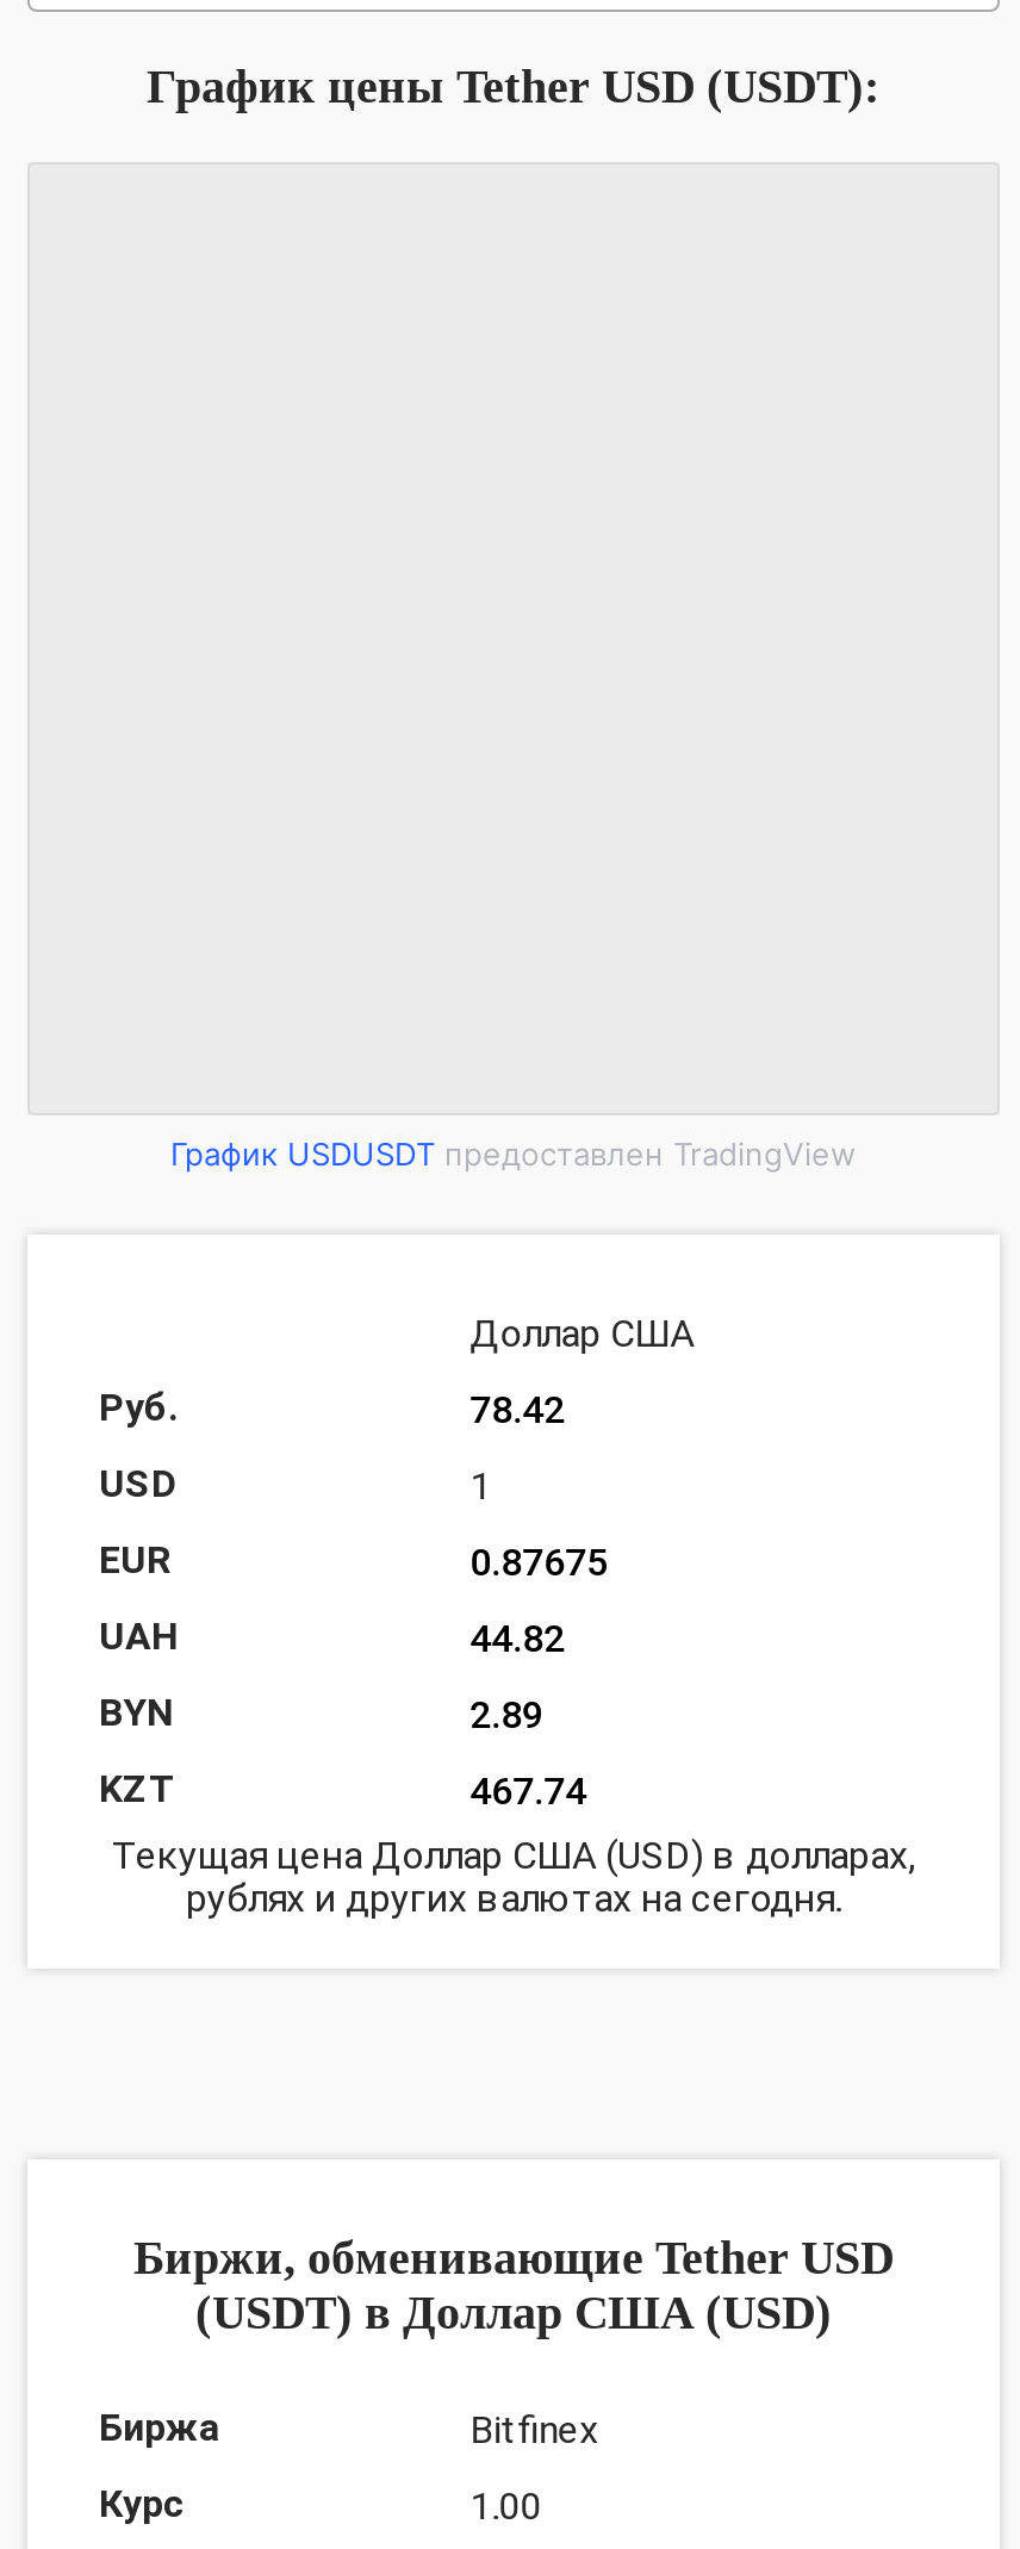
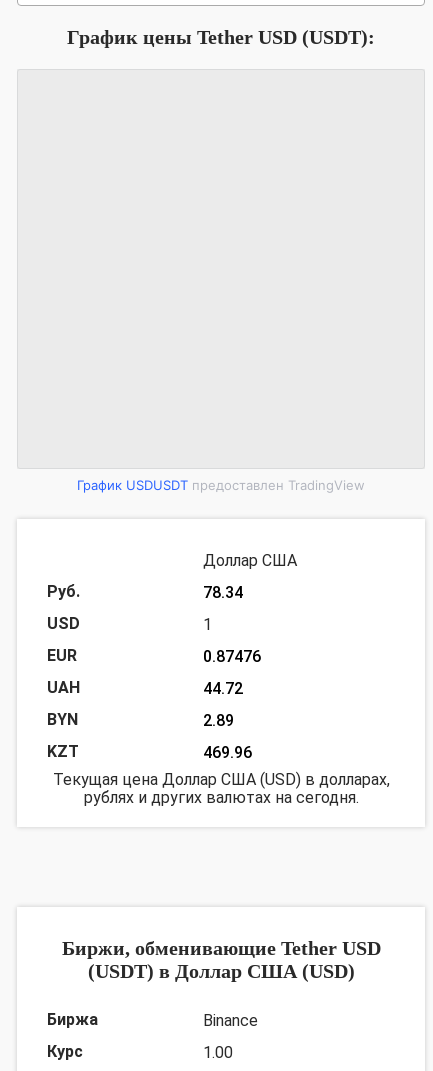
[470,1387,565,1432] 78.42 -> [203,583,243,602] 78.34
[470,1540,608,1585] 0.87675 -> [203,647,261,666] 0.87476
[470,1616,565,1661] 44.82 -> [203,679,243,698] 44.72
[470,1768,586,1814] 467.74 -> [203,743,252,762] 469.96
[470,2407,598,2452] Bitfinex -> [203,1011,258,1030] Binance

